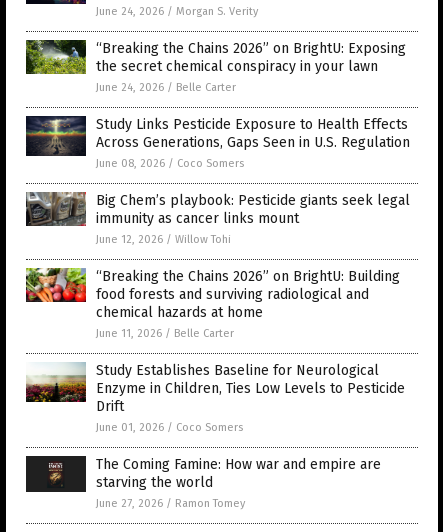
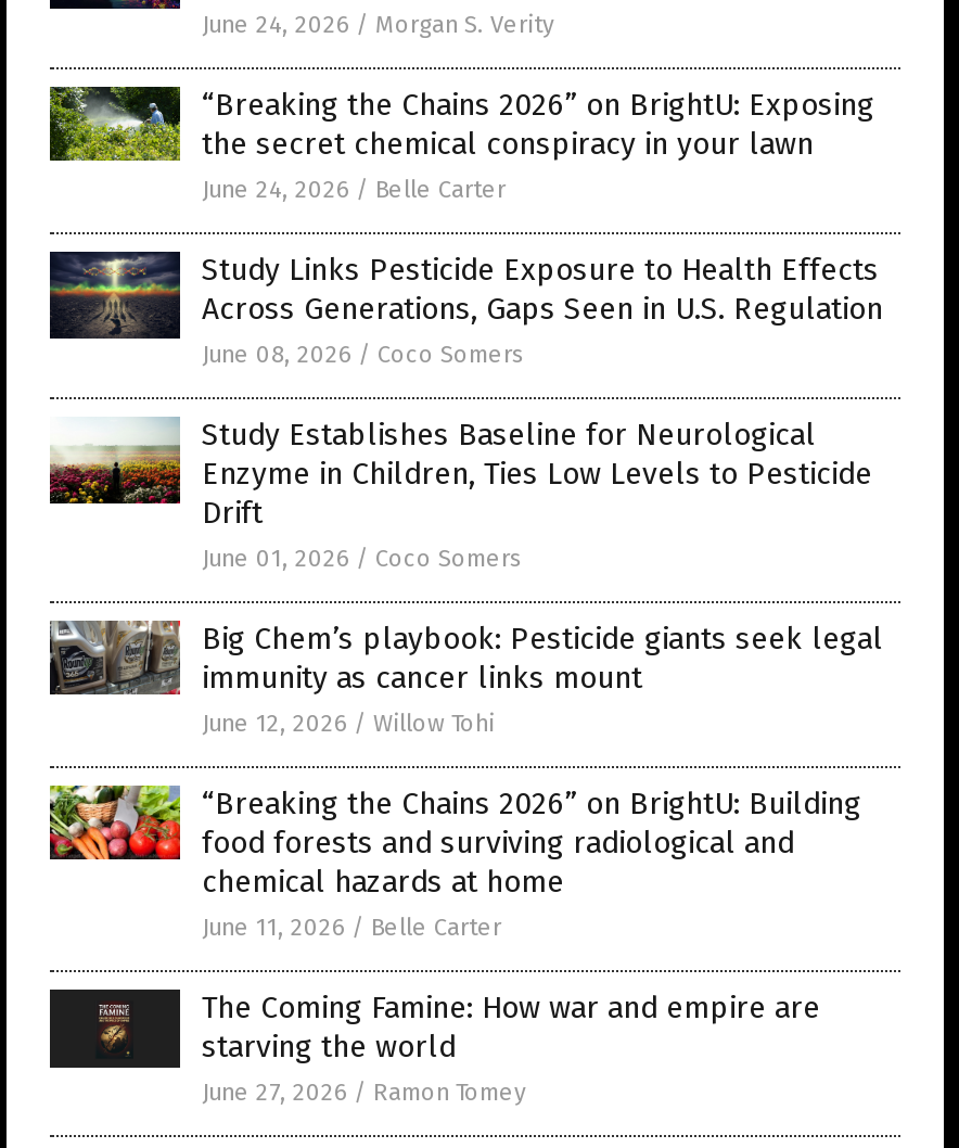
moved [25,185,410,340] -> [48,605,883,942]: [image] | Big Chem’s playbook: Pesticide giants seek legal | immunity as cancer links mount | June 12, 2026 / Willow Tohi | “Breaking the Chains 2026” on BrightU: Building | food forests and surviving radiological and | chemical hazards at home | June 11, 2026 / Belle Carter
moved [25,362,405,434] -> [48,417,872,573]: [image] | Study Establishes Baseline for Neurological | Enzyme in Children, Ties Low Levels to Pesticide | Drift | June 01, 2026 / Coco Somers

